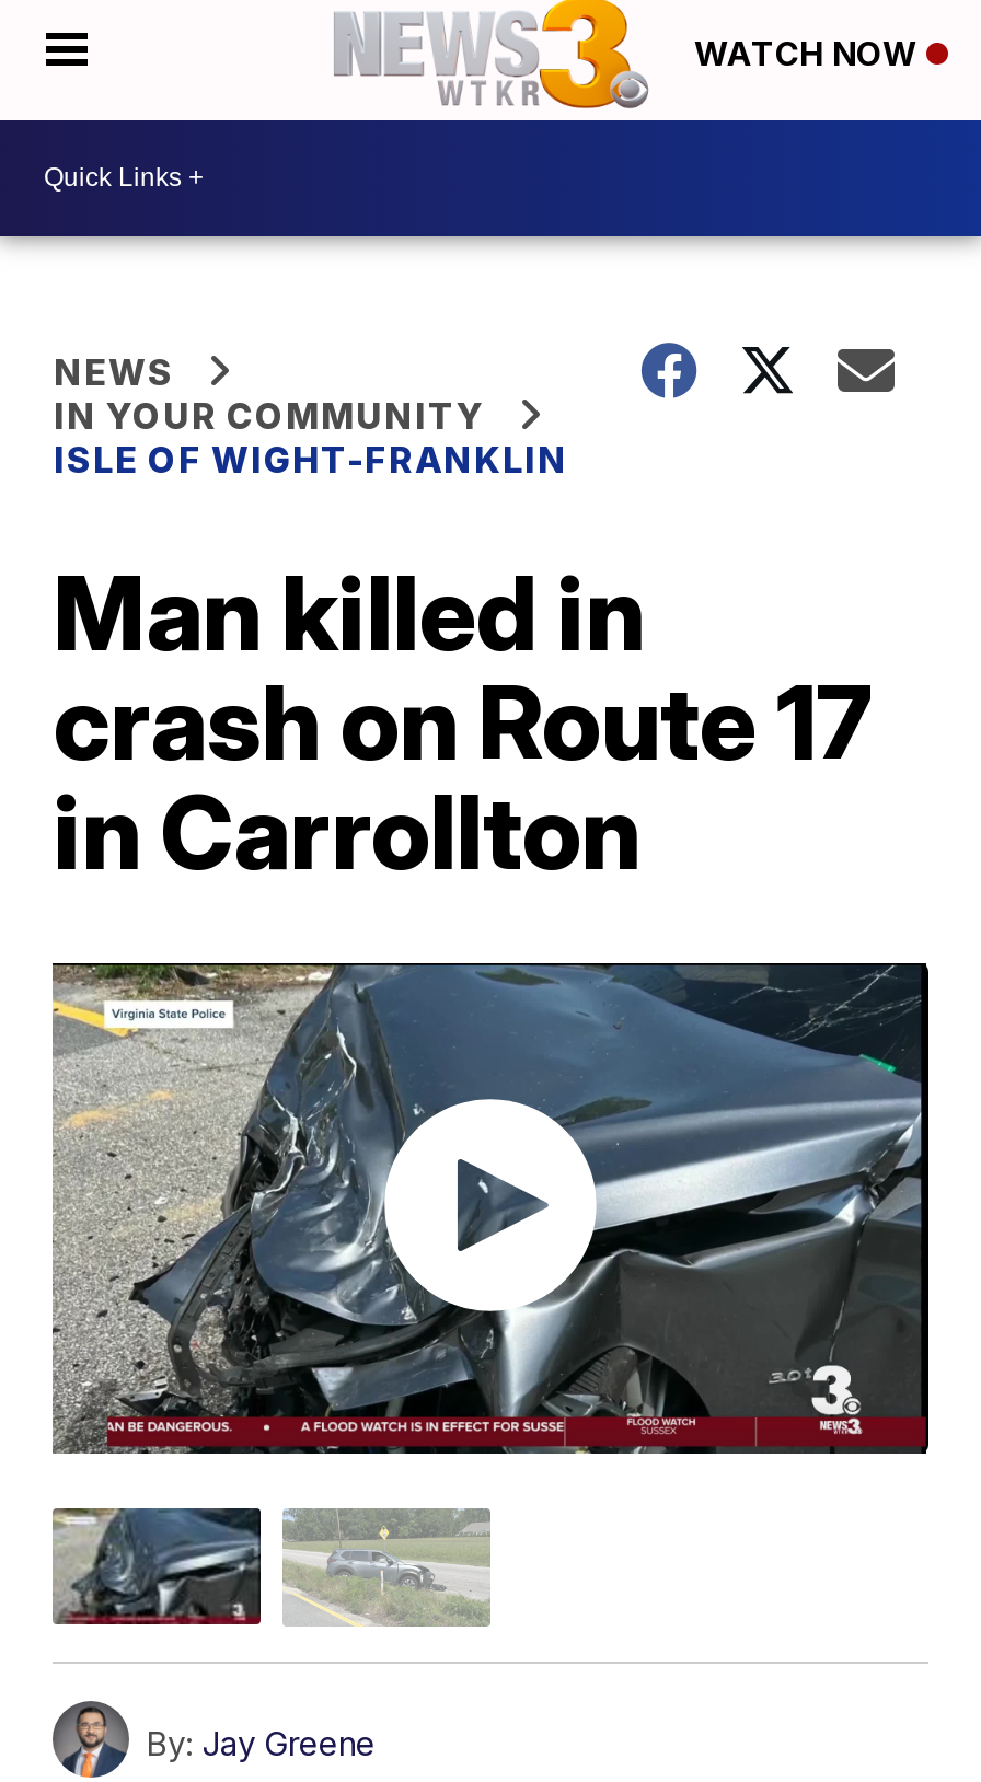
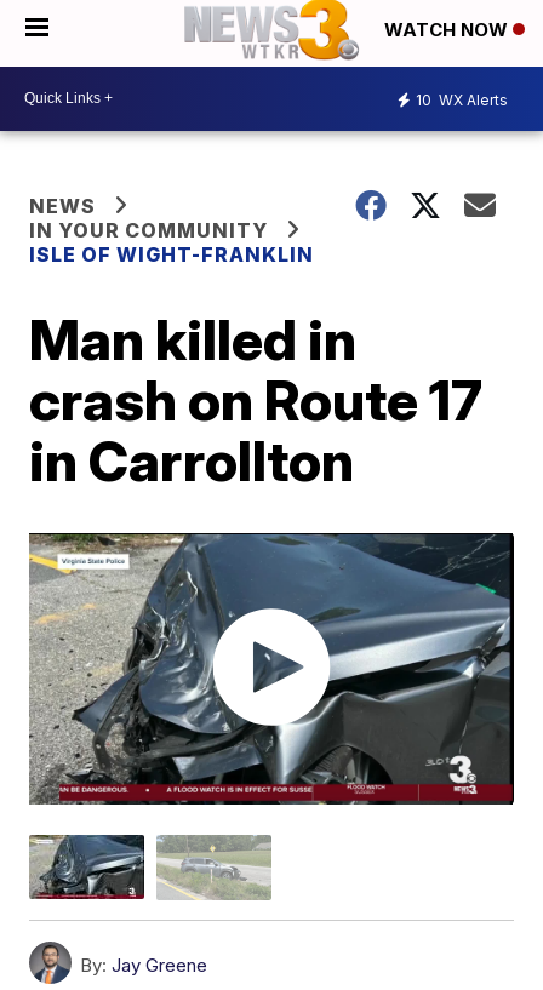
none -> [416,91,508,109] 10 WX Alerts

